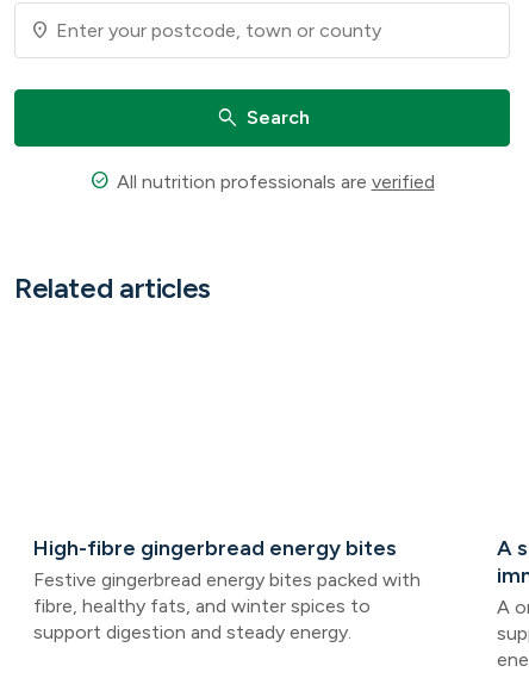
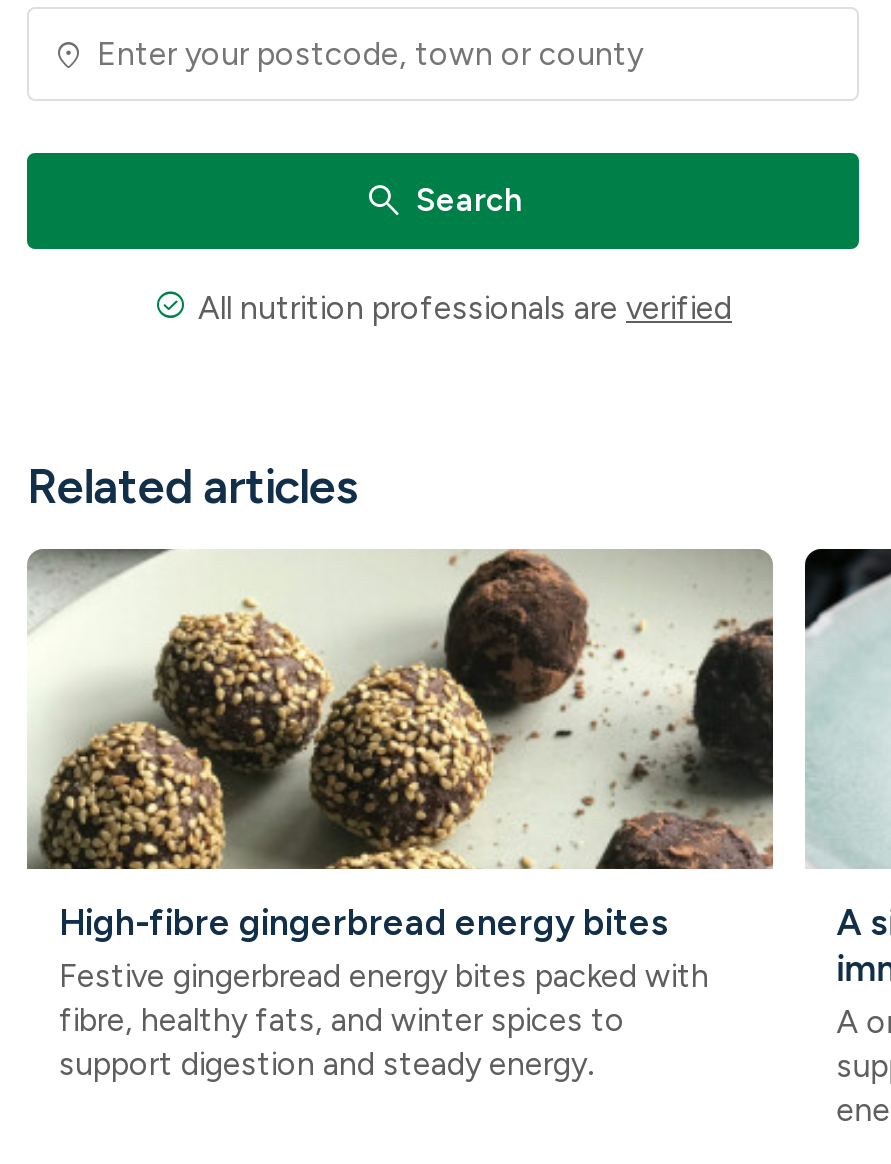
none -> [25,547,775,871] [image]
none -> [803,547,885,869] [image]

